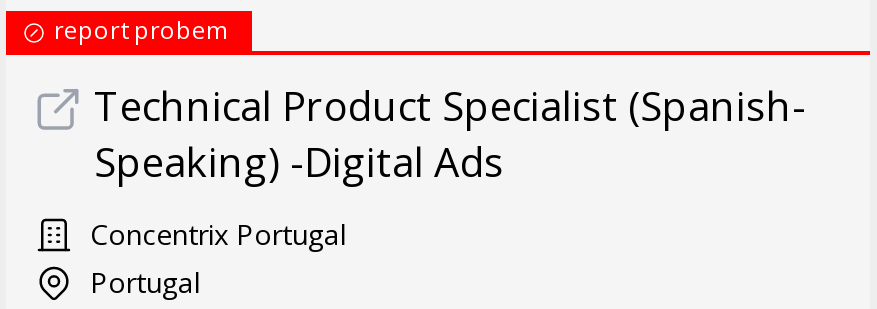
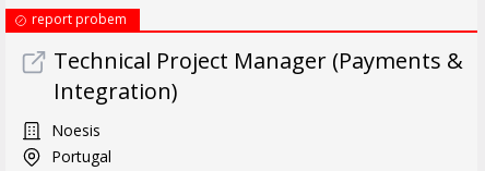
[94,79,806,189] Technical Product Specialist (Spanish- | Speaking) -Digital Ads -> [54,46,463,106] Technical Project Manager (Payments & | Integration)
[90,215,346,253] Concentrix Portugal -> [51,120,100,141] Noesis

